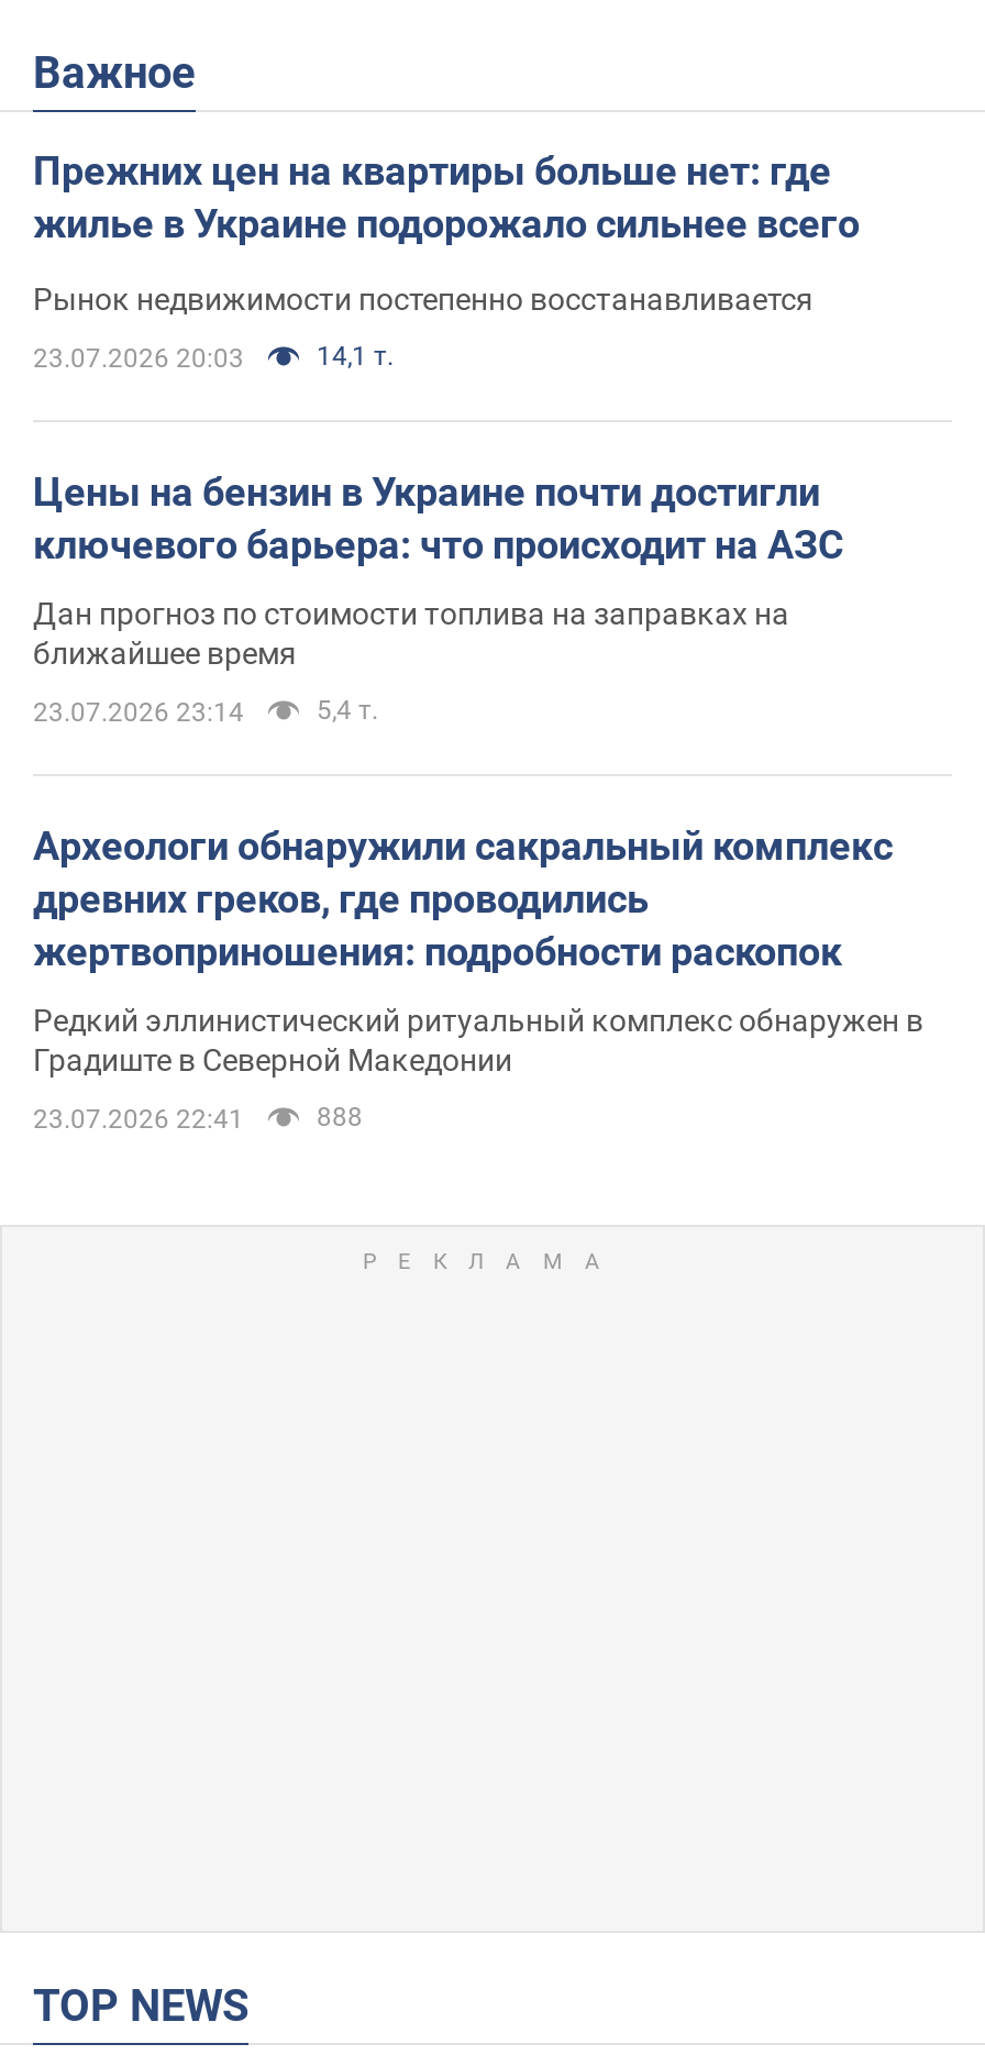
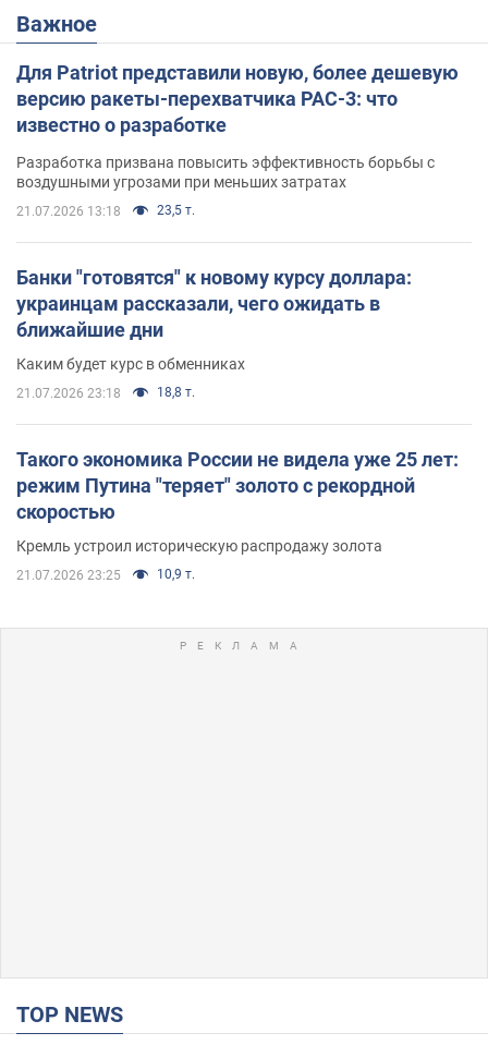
[33,147,860,246] Прежних цен на квартиры больше нет: где | жилье в Украине подорожало сильнее всего -> [16,61,459,136] Для Patriot представили новую, более дешевую | версию ракеты-перехватчика PAC-3: что | известно о разработке
[33,281,814,316] Рынок недвижимости постепенно восстанавливается -> [16,153,435,190] Разработка призвана повысить эффективность борьбы с | воздушными угрозами при меньших затратах
[33,340,394,373] 23.07.2026 20:03 | 14,1 т. -> [16,202,195,219] 21.07.2026 13:18 | 23,5 т.
[33,468,844,567] Цены на бензин в Украине почти достигли | ключевого барьера: что происходит на АЗС -> [16,266,412,341] Банки "готовятся" к новому курсу доллара: | украинцам рассказали, чего ожидать в | ближайшие дни
[33,595,789,670] Дан прогноз по стоимости топлива на заправках на | ближайшее время -> [16,355,245,372] Каким будет курс в обменниках
[33,694,378,727] 23.07.2026 23:14 | 5,4 т. -> [16,384,195,401] 21.07.2026 23:18 | 18,8 т.
[33,822,893,974] Археологи обнаружили сакральный комплекс | древних греков, где проводились | жертвоприношения: подробности раскопок -> [16,448,459,523] Такого экономика России не видела уже 25 лет: | режим Путина "теряет" золото с рекордной | скоростью
[33,1002,923,1077] Редкий эллинистический ритуальный комплекс обнаружен в | Градиште в Северной Македонии -> [16,537,382,554] Кремль устроил историческую распродажу золота
[33,1101,363,1134] 23.07.2026 22:41 | 888 -> [16,566,195,583] 21.07.2026 23:25 | 10,9 т.

